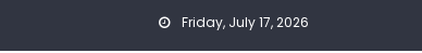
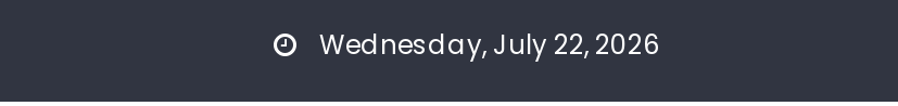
[178,13,309,31] Friday, July 17, 2026 -> [313,26,660,63] Wednesday, July 22, 2026

